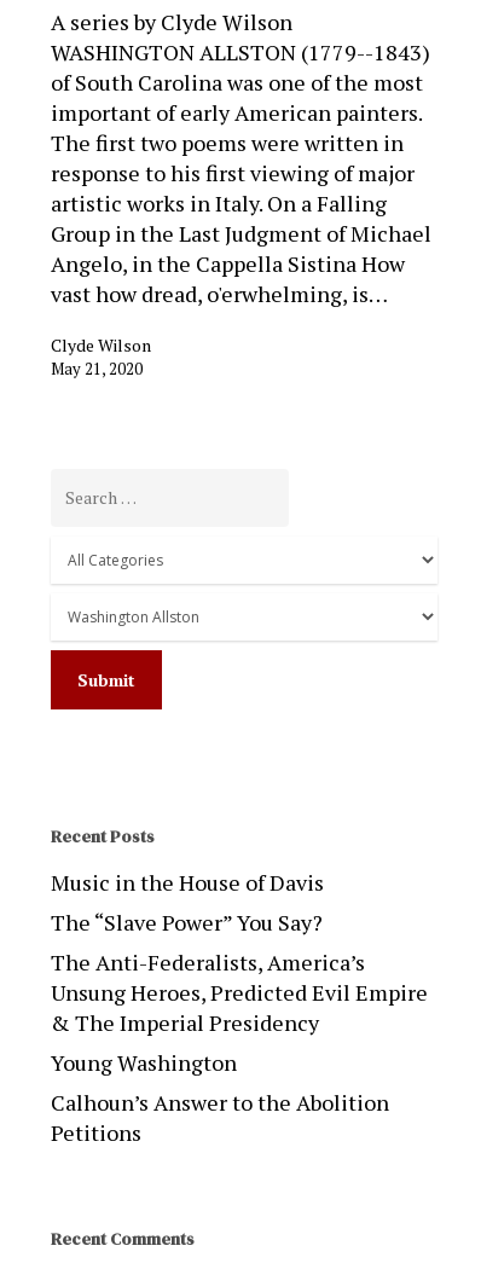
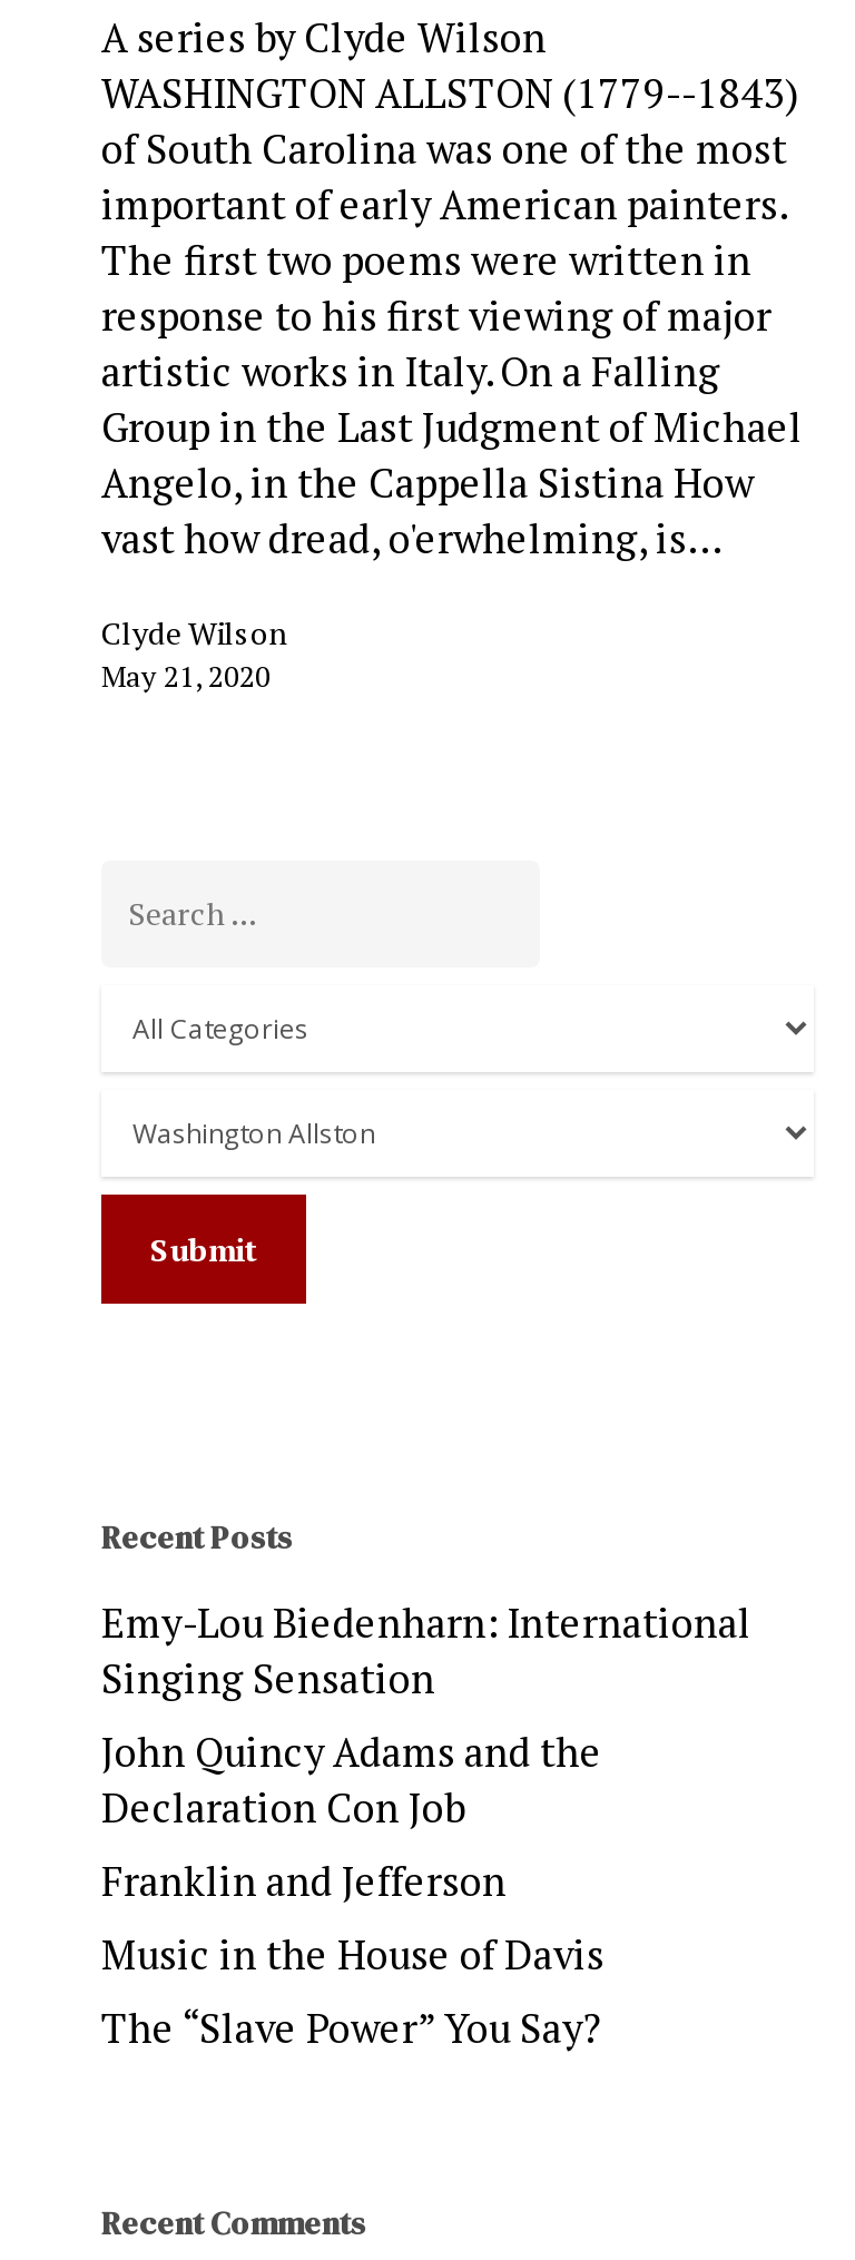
none -> [101,1596,751,1908] Emy-Lou Biedenharn: International | Singing Sensation | John Quincy Adams and the | Declaration Con Job | Franklin and Jefferson
moved [51,868,324,937] -> [101,1928,605,2054]: Music in the House of Davis | The “Slave Power” You Say?
[51,948,428,1147] The Anti-Federalists, America’s | Unsung Heroes, Predicted Evil Empire | & The Imperial Presidency | Young Washington | Calhoun’s Answer to the Abolition | Petitions -> none

